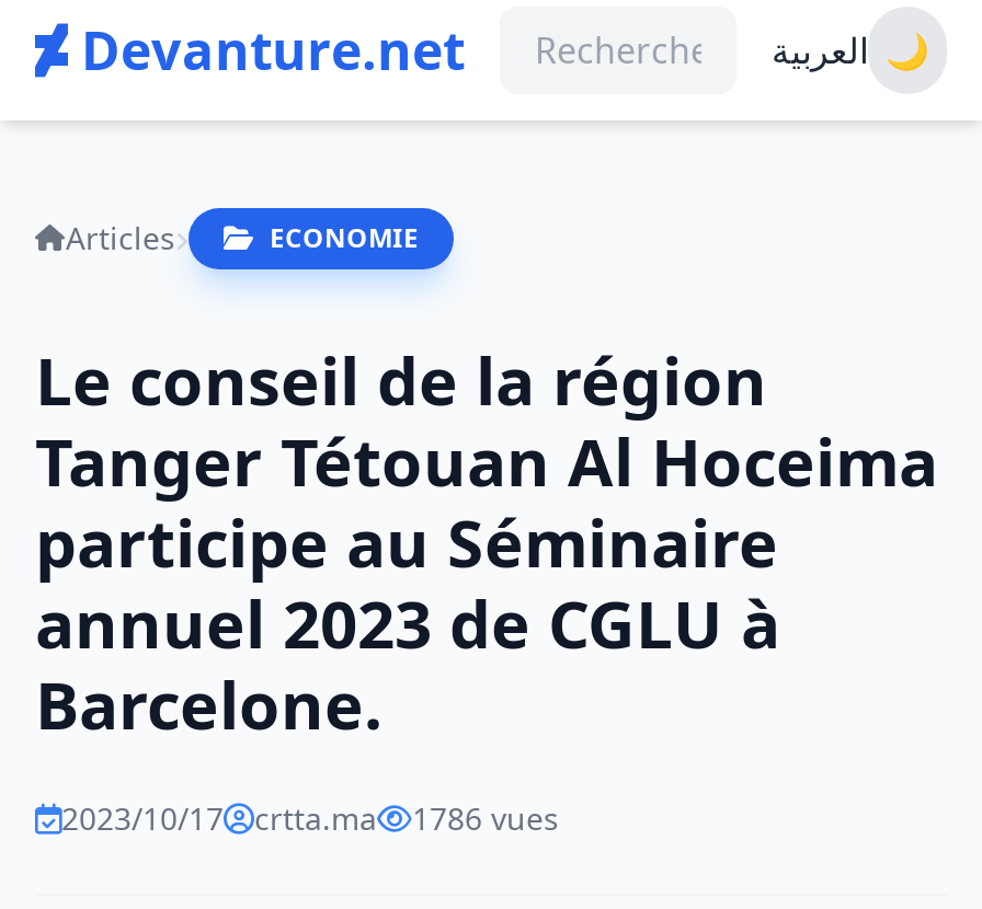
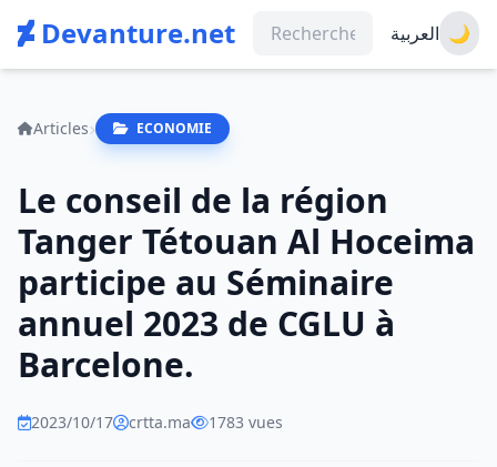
[61,797,559,839] 2023/10/17 crtta.ma 1786 vues -> [31,412,283,433] 2023/10/17 crtta.ma 1783 vues

